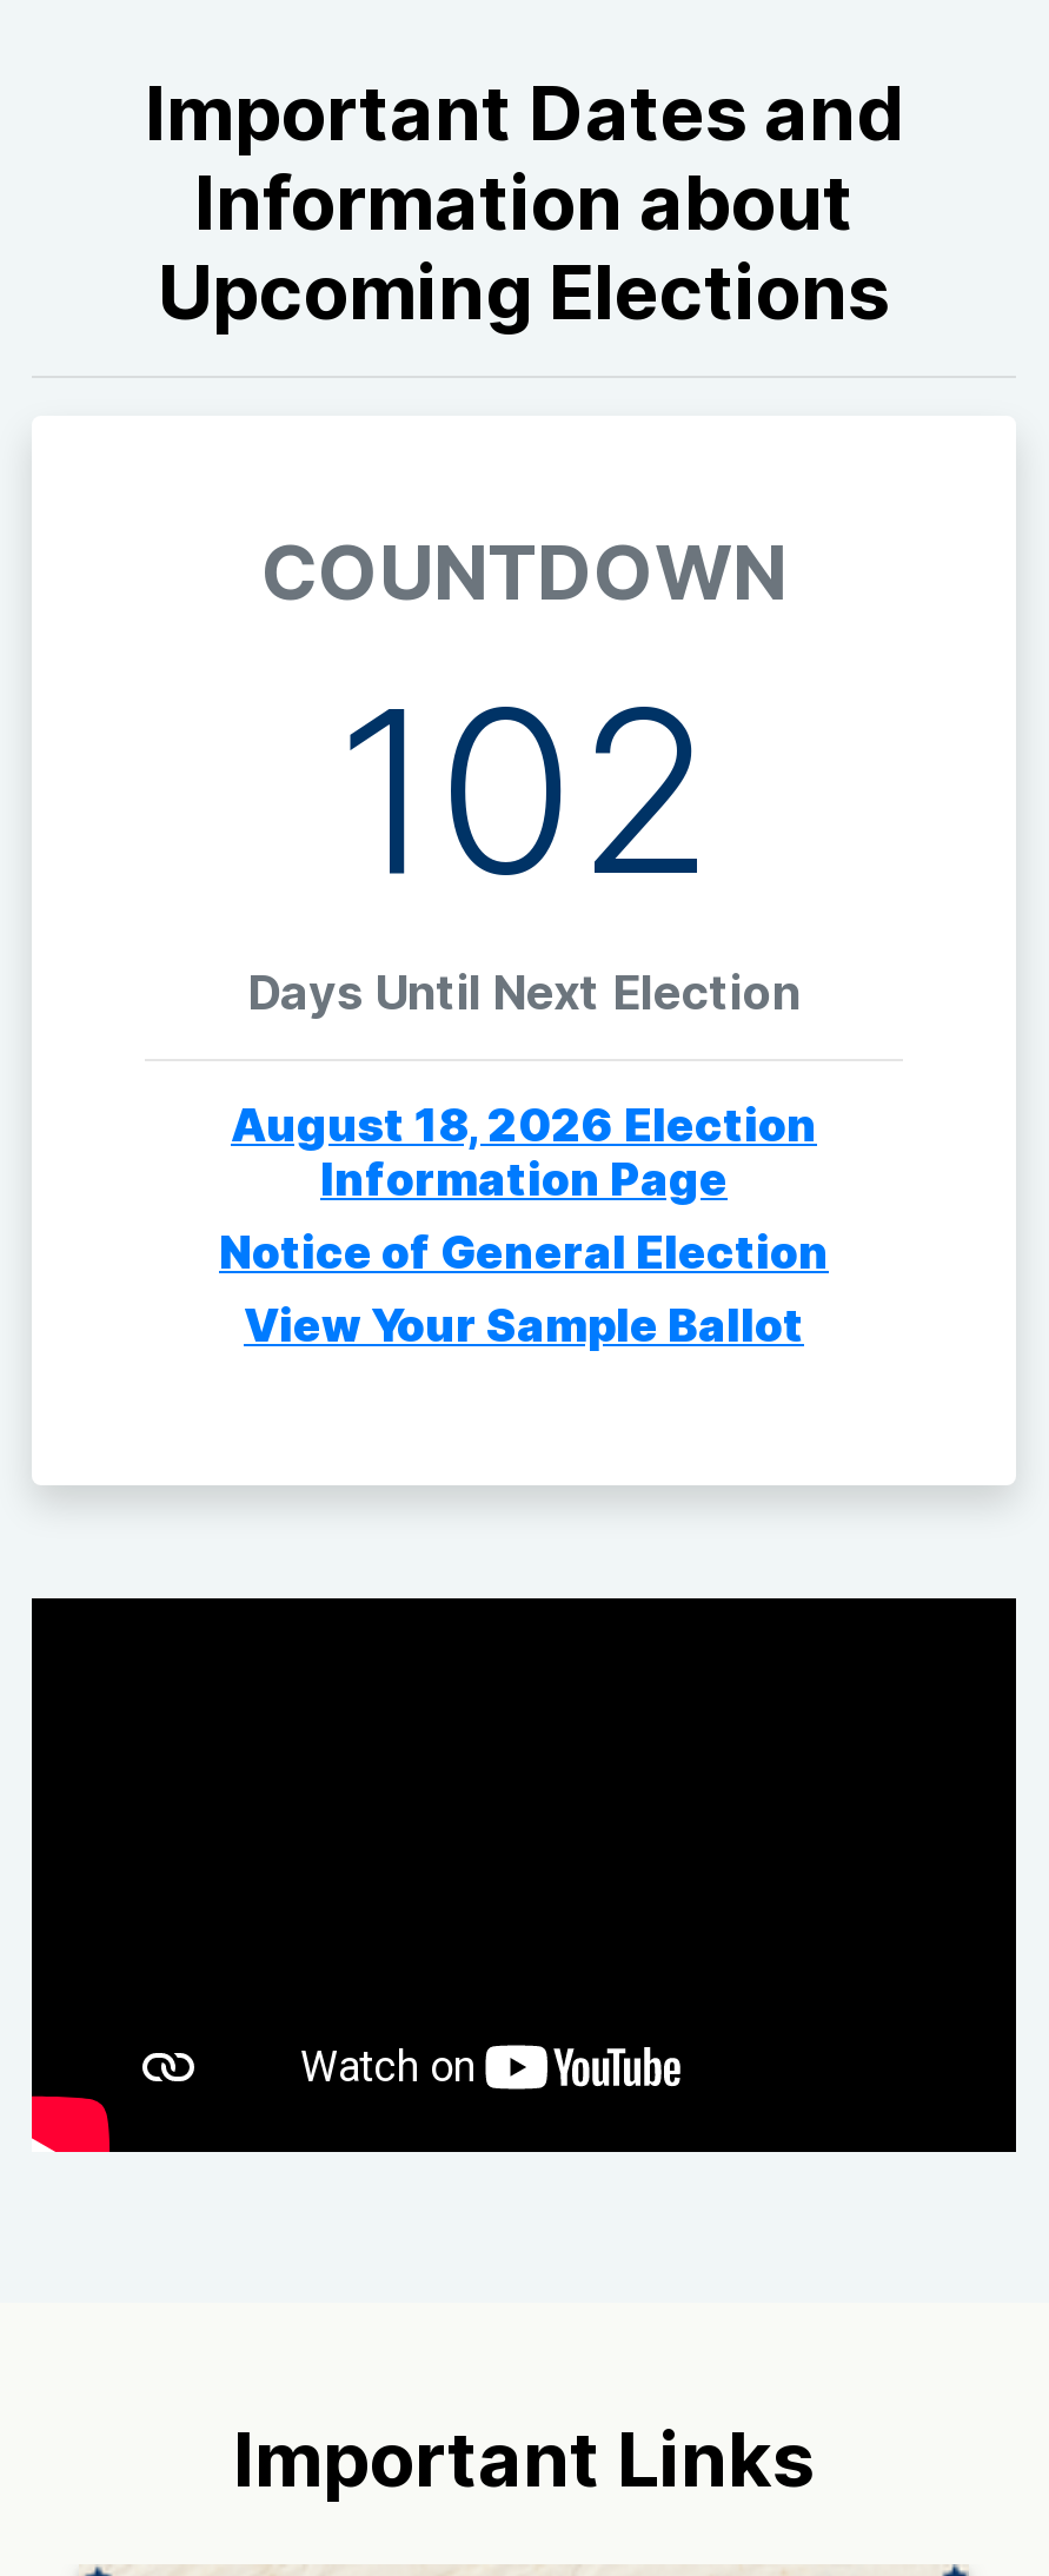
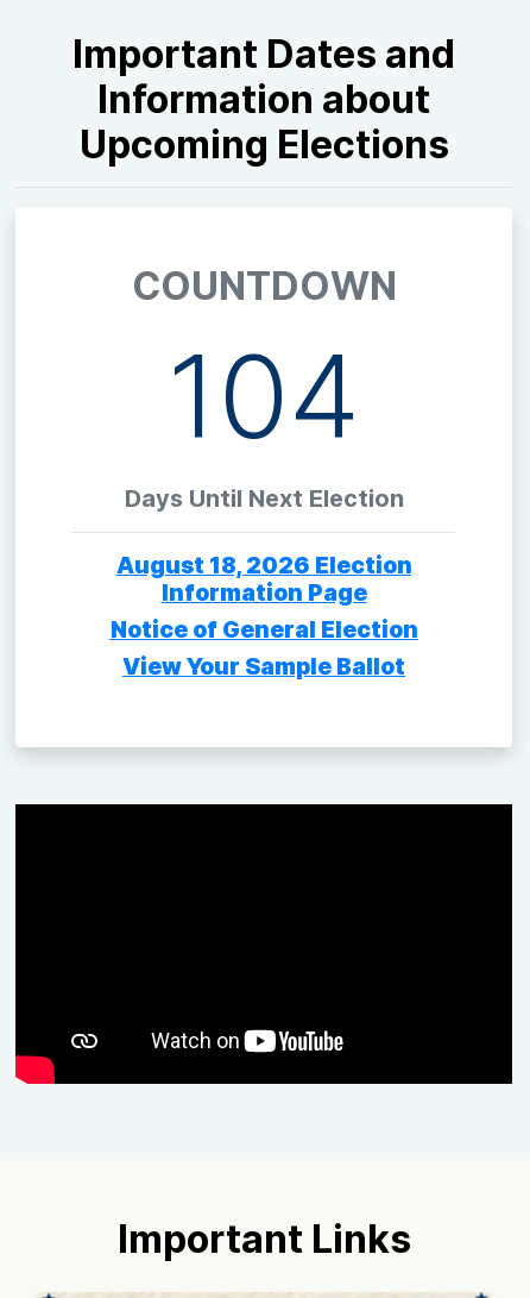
[336,653,712,926] 102 -> [168,327,360,465] 104

